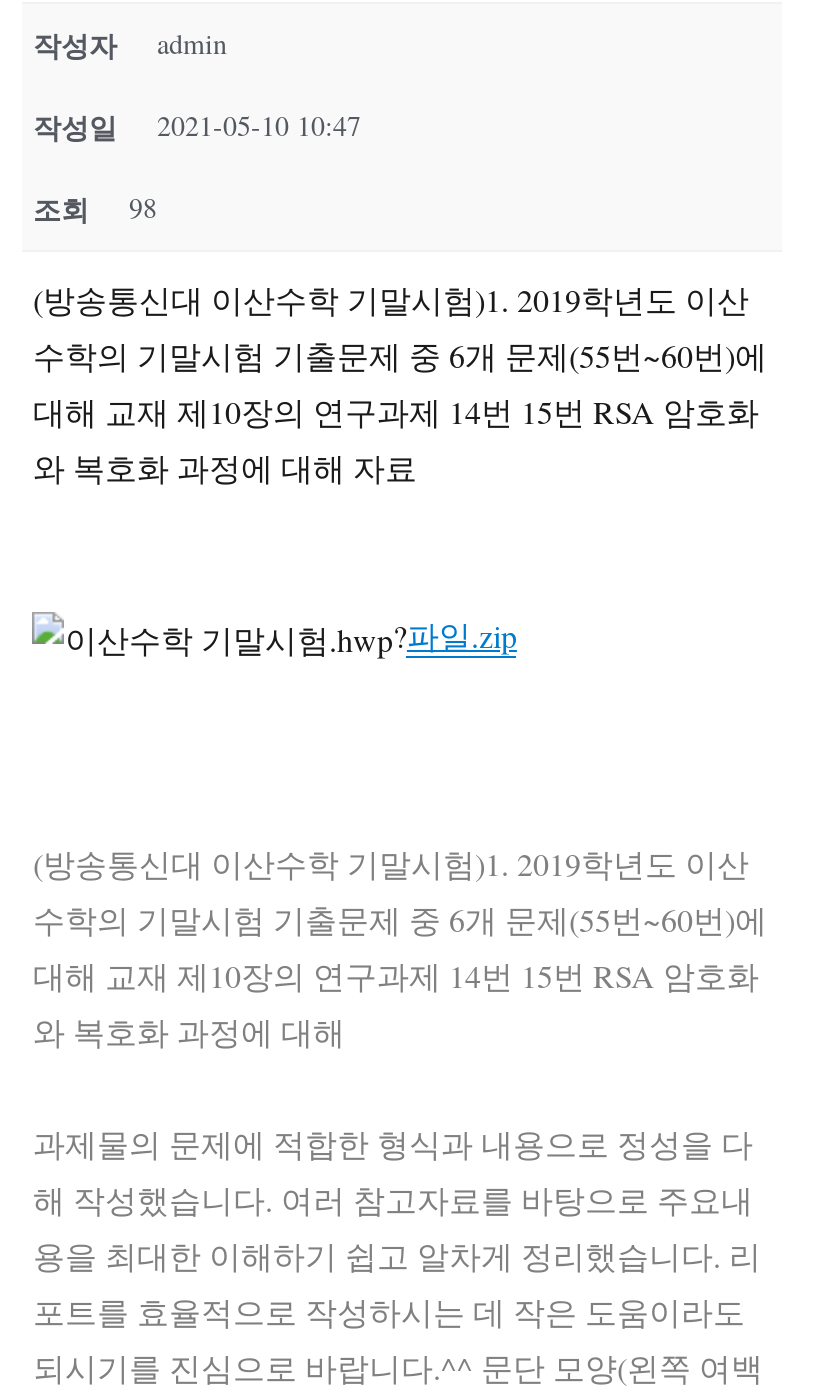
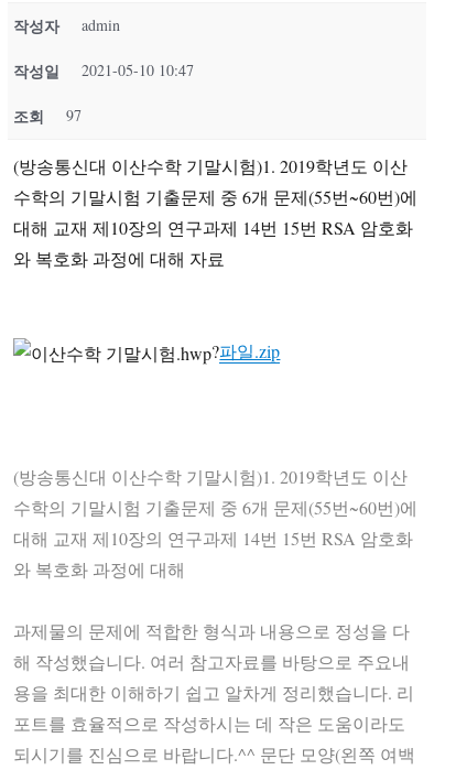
[33,188,157,230] 조회 98 -> [14,105,82,128] 조회 97

